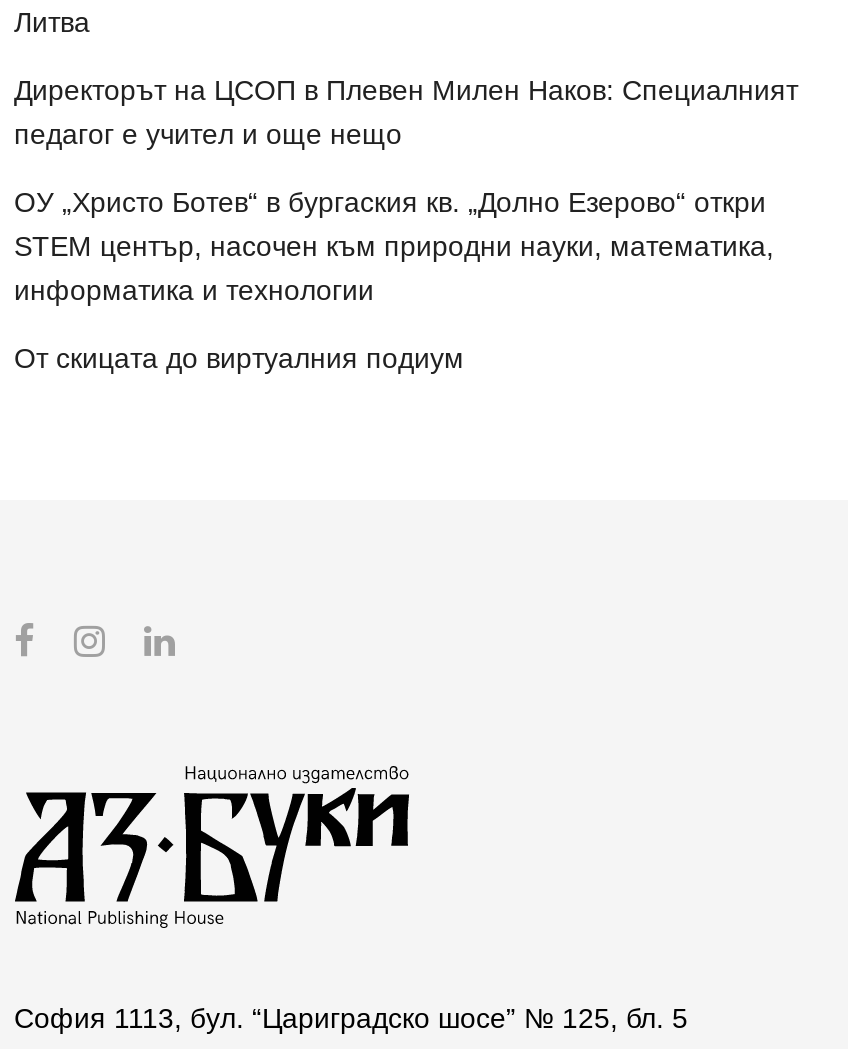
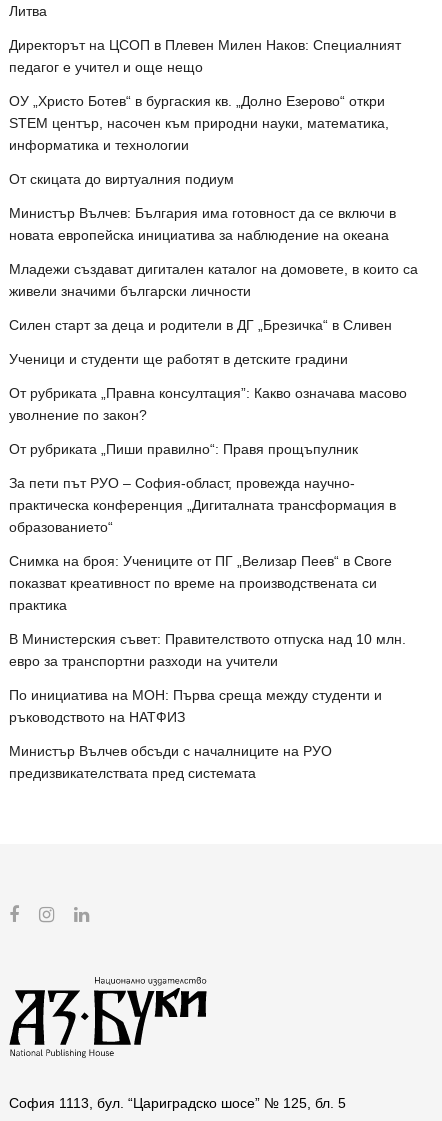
none -> [9,205,418,781] Министър Вълчев: България има готовност да се включи в | новата европейска инициатива за наблюдение на океана | Младежи създават дигитален каталог на домовете, в които са | живели значими български личности | Силен старт за деца и родители в ДГ „Брезичка“ в Сливен | Ученици и студенти ще работят в детските градини | От рубриката „Правна консултация”: Какво означава масово | уволнение по закон? | От рубриката „Пиши правилно“: Правя прощъпулник | За пети път РУО – София-област, провежда научно- | практическа конференция „Дигиталната трансформация в | образованието“ | Снимка на броя: Учениците от ПГ „Велизар Пеев“ в Своге | показват креативност по време на производствената си | практика | В Министерския съвет: Правителството отпуска над 10 млн. | евро за транспортни разходи на учители | По инициатива на МОН: Първа среща между студенти и | ръководството на НАТФИЗ | Министър Вълчев обсъди с началниците на РУО | предизвикателствата пред системата

